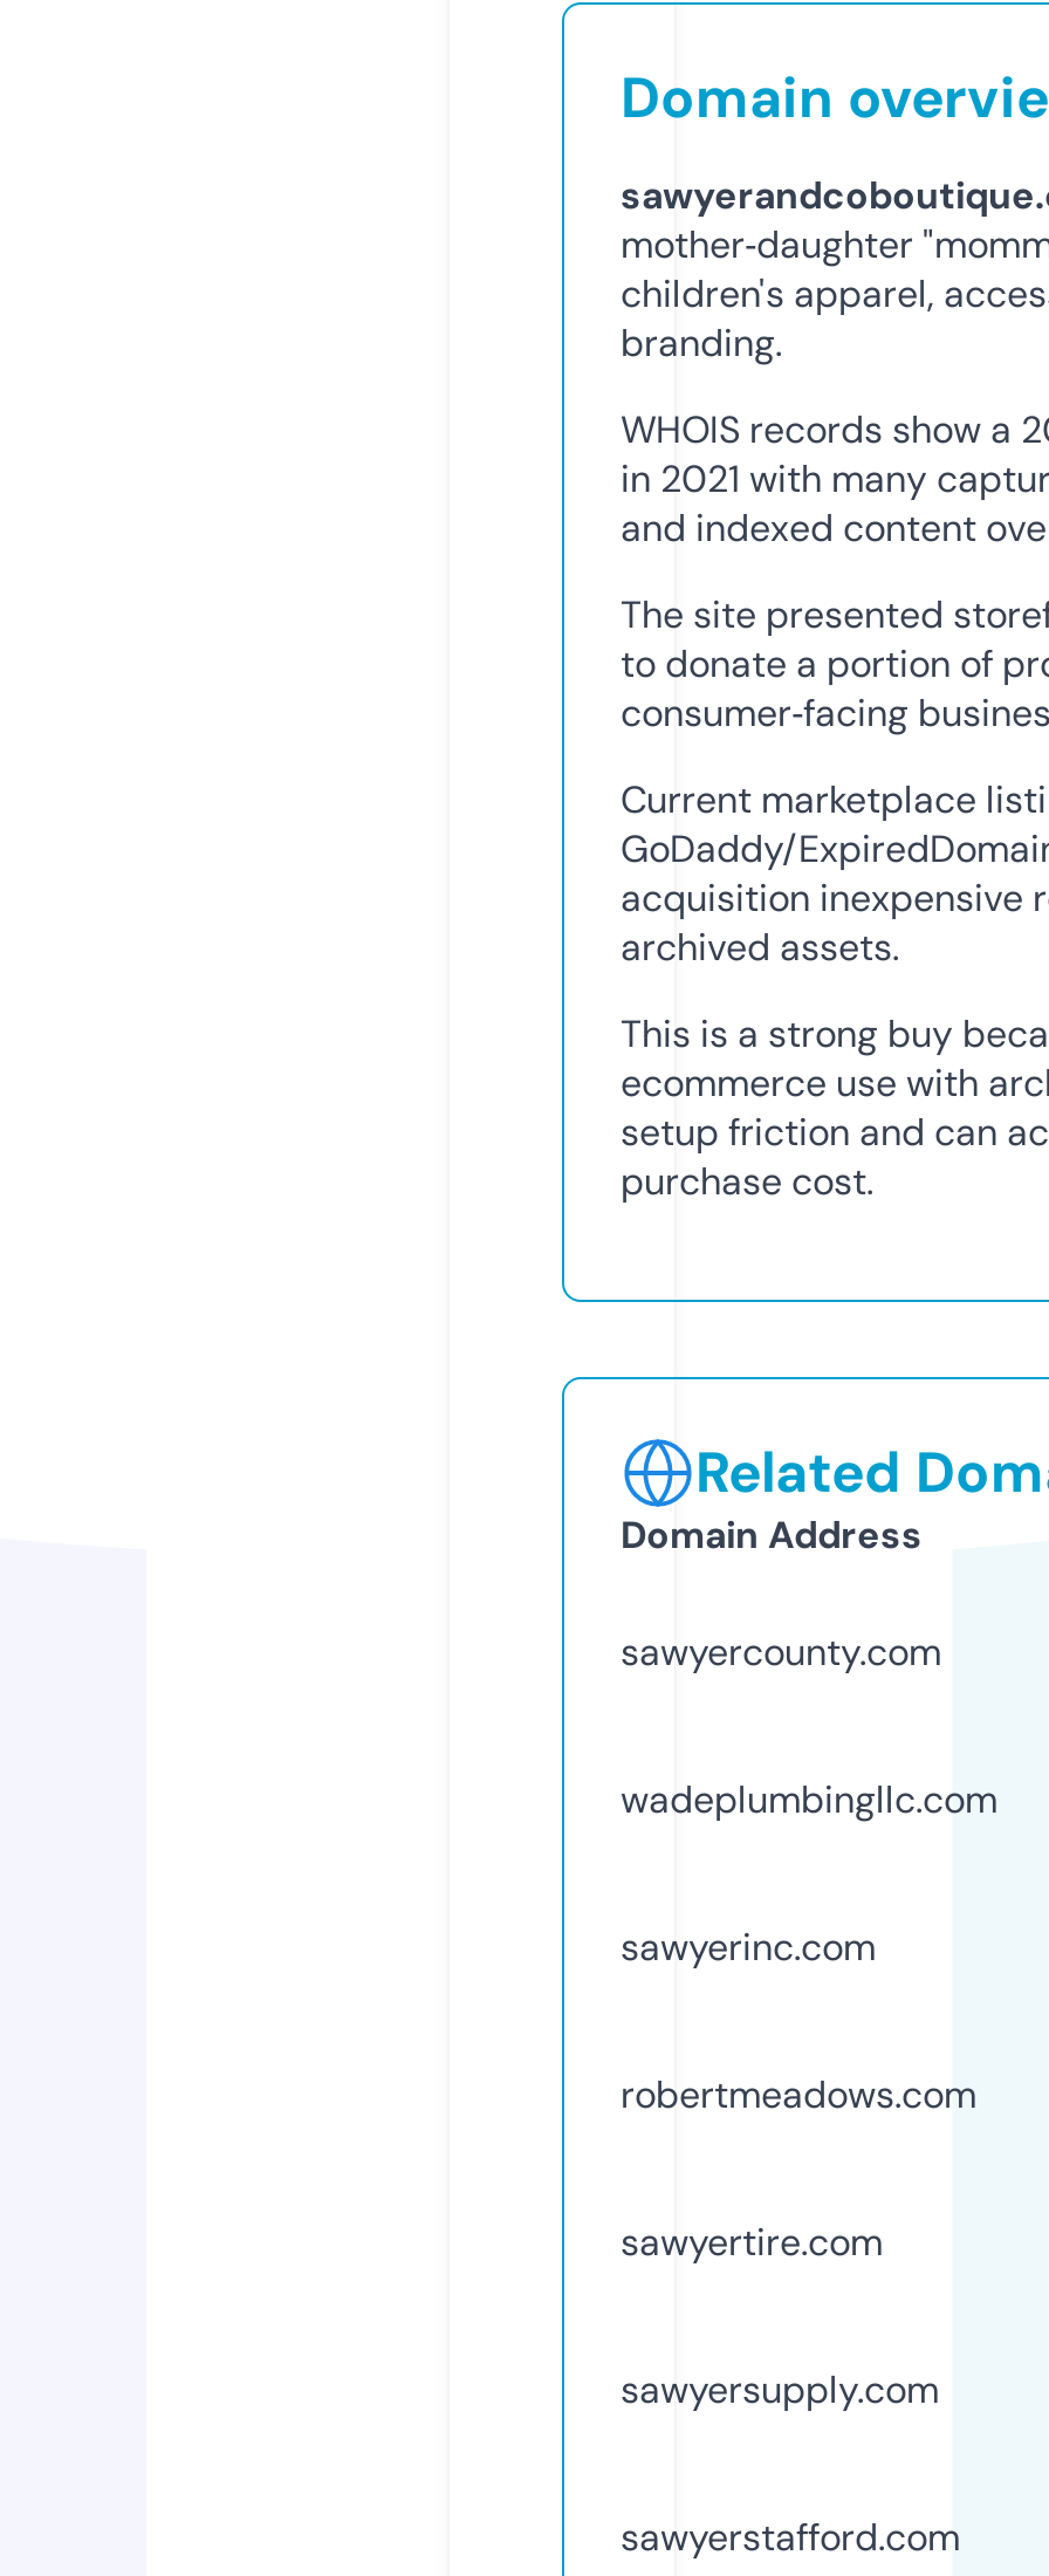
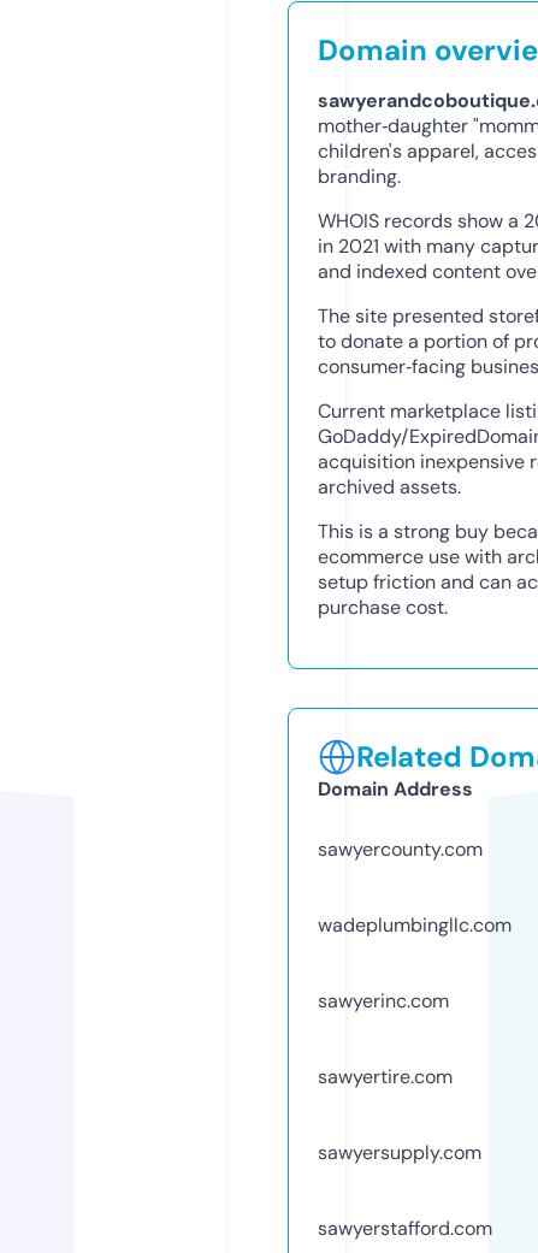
[621,2070,976,2119] robertmeadows.com -> none

